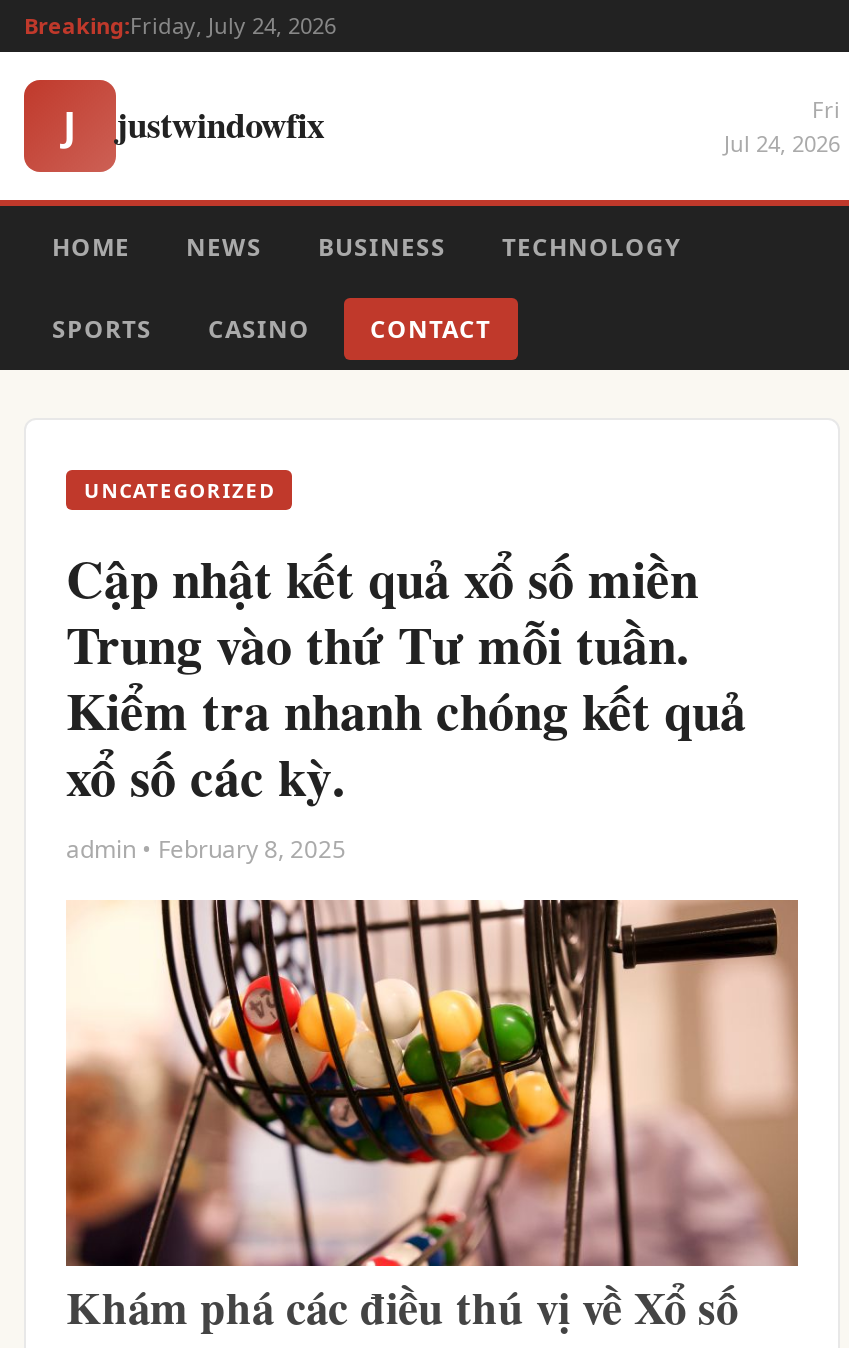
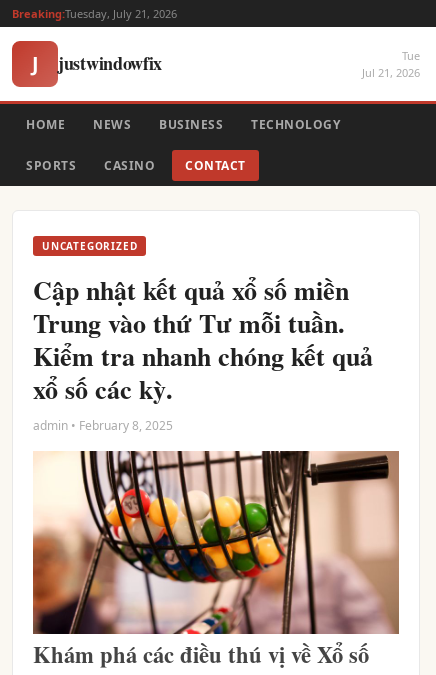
[24,10,336,40] Breaking:Friday, July 24, 2026 -> [12,6,177,21] Breaking:Tuesday, July 21, 2026
[724,94,840,158] Fri | Jul 24, 2026 -> [362,48,420,80] Tue | Jul 21, 2026

